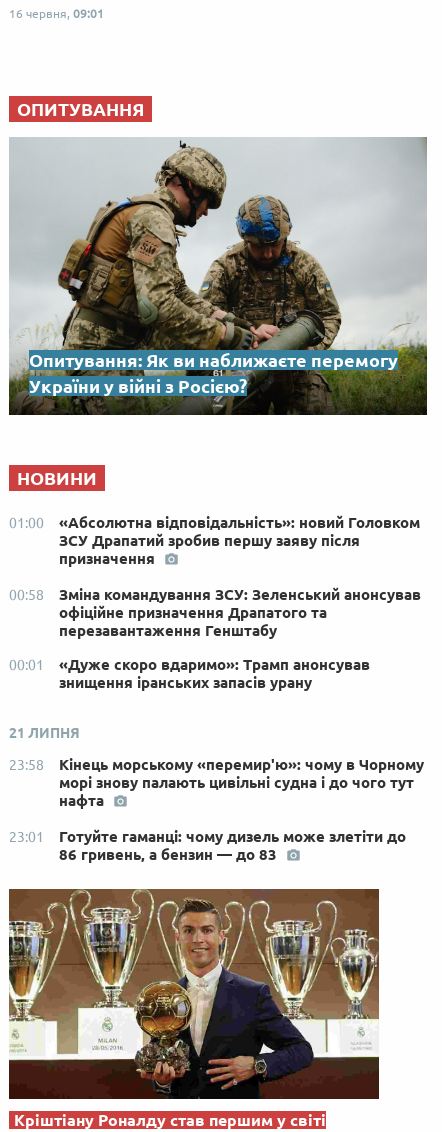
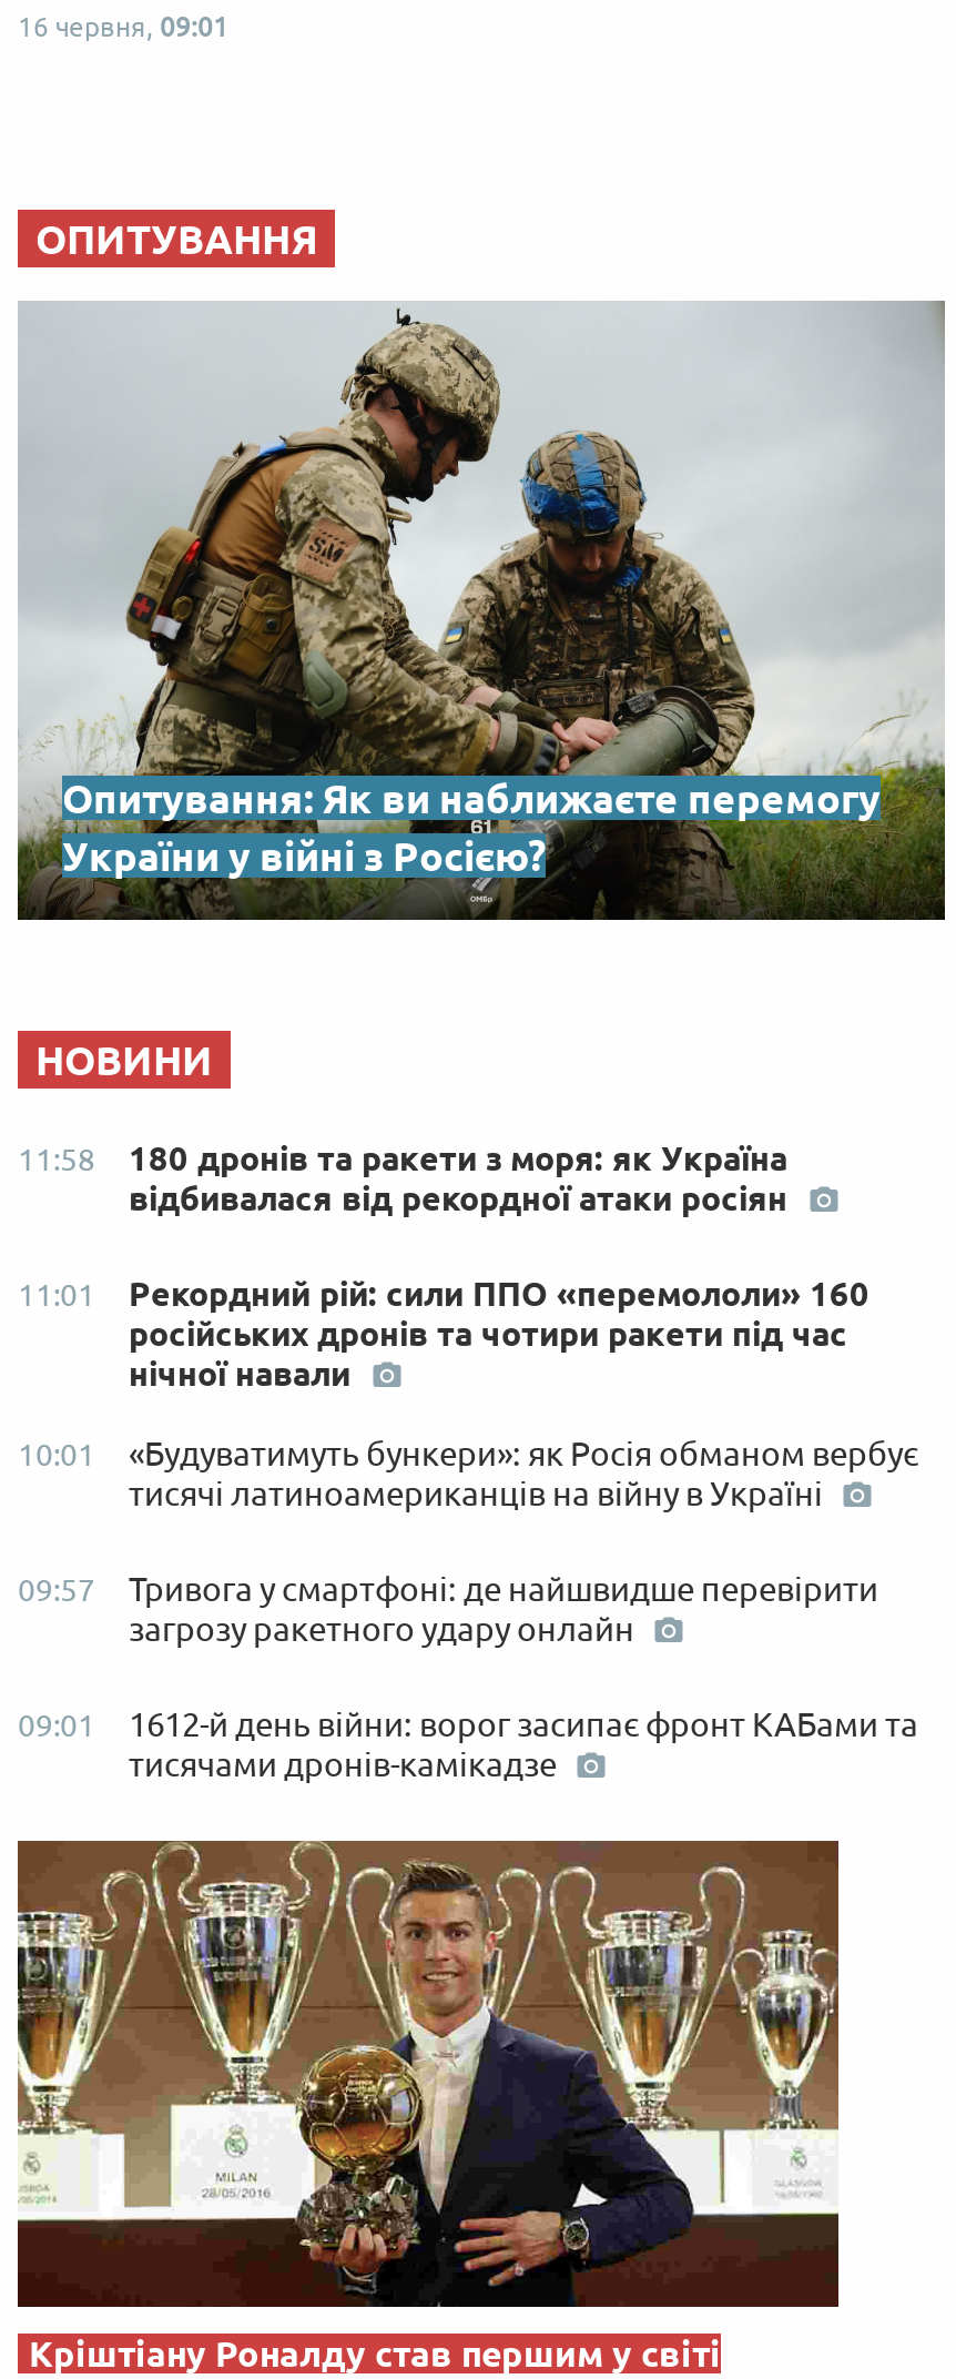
[9,514,424,863] 01:00 | «Абсолютна відповідальність»: новий Головком | ЗСУ Драпатий зробив першу заяву після | призначення | 00:58 | Зміна командування ЗСУ: Зеленський анонсував | офіційне призначення Драпатого та | перезавантаження Генштабу | 00:01 | «Дуже скоро вдаримо»: Трамп анонсував | знищення іранських запасів урану | 21 ЛИПНЯ | 23:58 | Кінець морському «перемир'ю»: чому в Чорному | морі знову палають цивільні судна і до чого тут | нафта | 23:01 | Готуйте гаманці: чому дизель може злетіти до | 86 гривень, а бензин — до 83 -> [18,1139,918,1782] 11:58 | 180 дронів та ракети з моря: як Україна | відбивалася від рекордної атаки росіян | 11:01 | Рекордний рій: сили ППО «перемололи» 160 | російських дронів та чотири ракети під час | нічної навали | 10:01 | «Будуватимуть бункери»: як Росія обманом вербує | тисячі латиноамериканців на війну в Україні | 09:57 | Тривога у смартфоні: де найшвидше перевірити | загрозу ракетного удару онлайн | 09:01 | 1612-й день війни: ворог засипає фронт КАБами та | тисячами дронів-камікадзе

